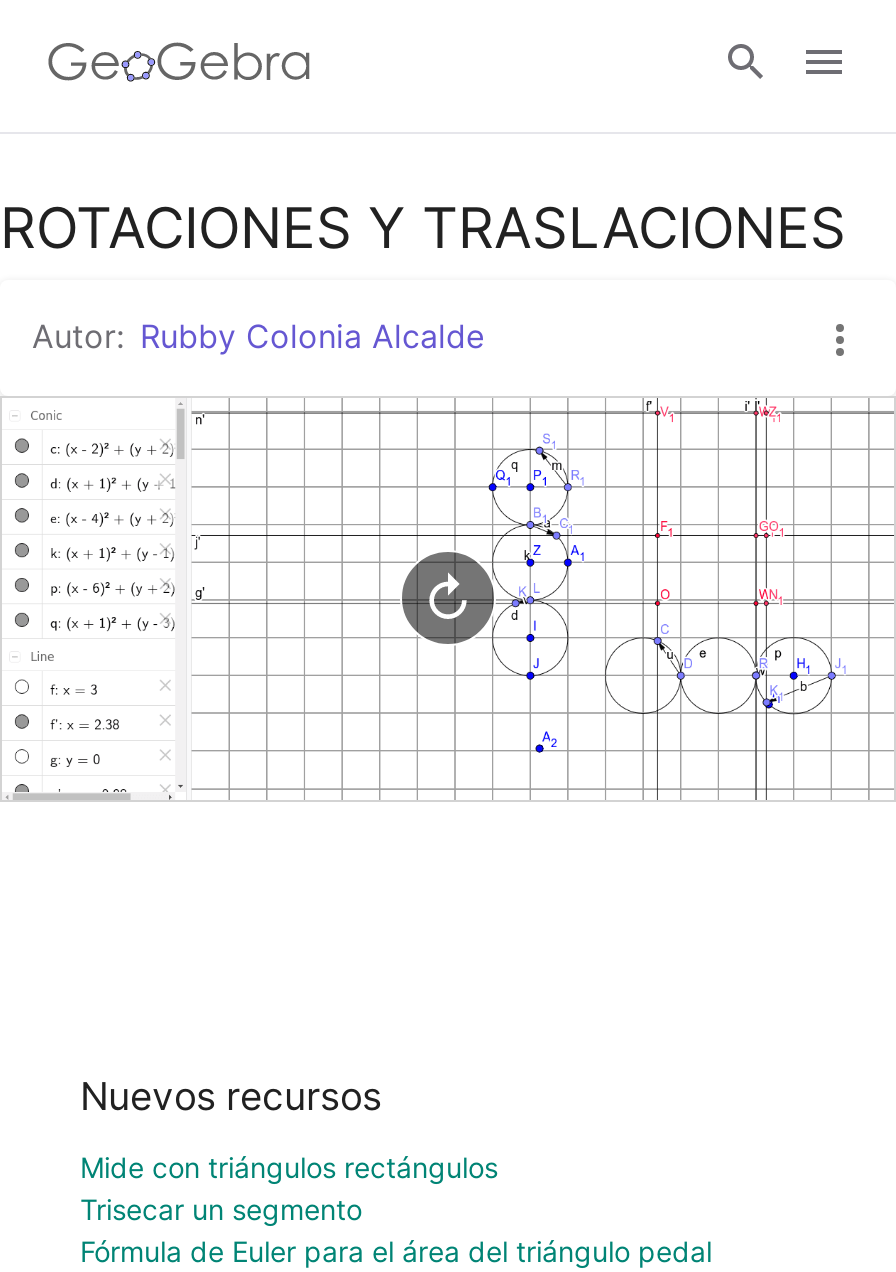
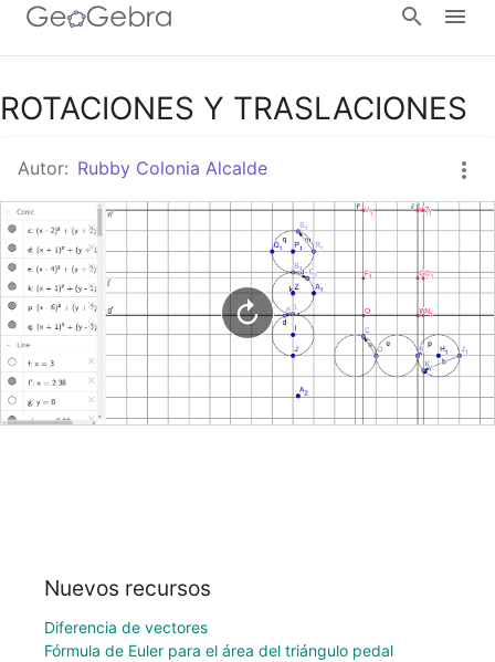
[80,1150,498,1226] Mide con triángulos rectángulos | Trisecar un segmento -> [44,618,208,636] Diferencia de vectores

